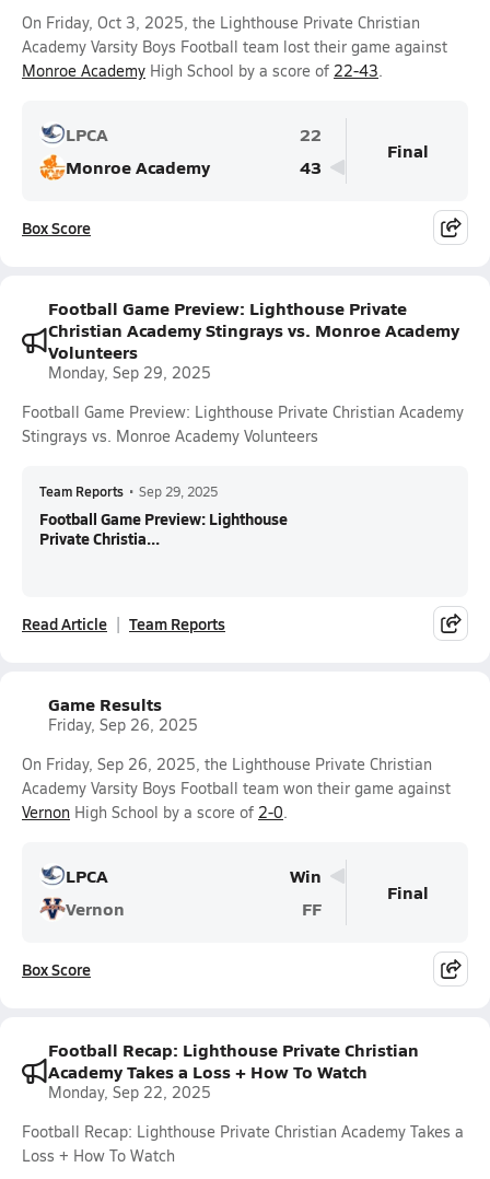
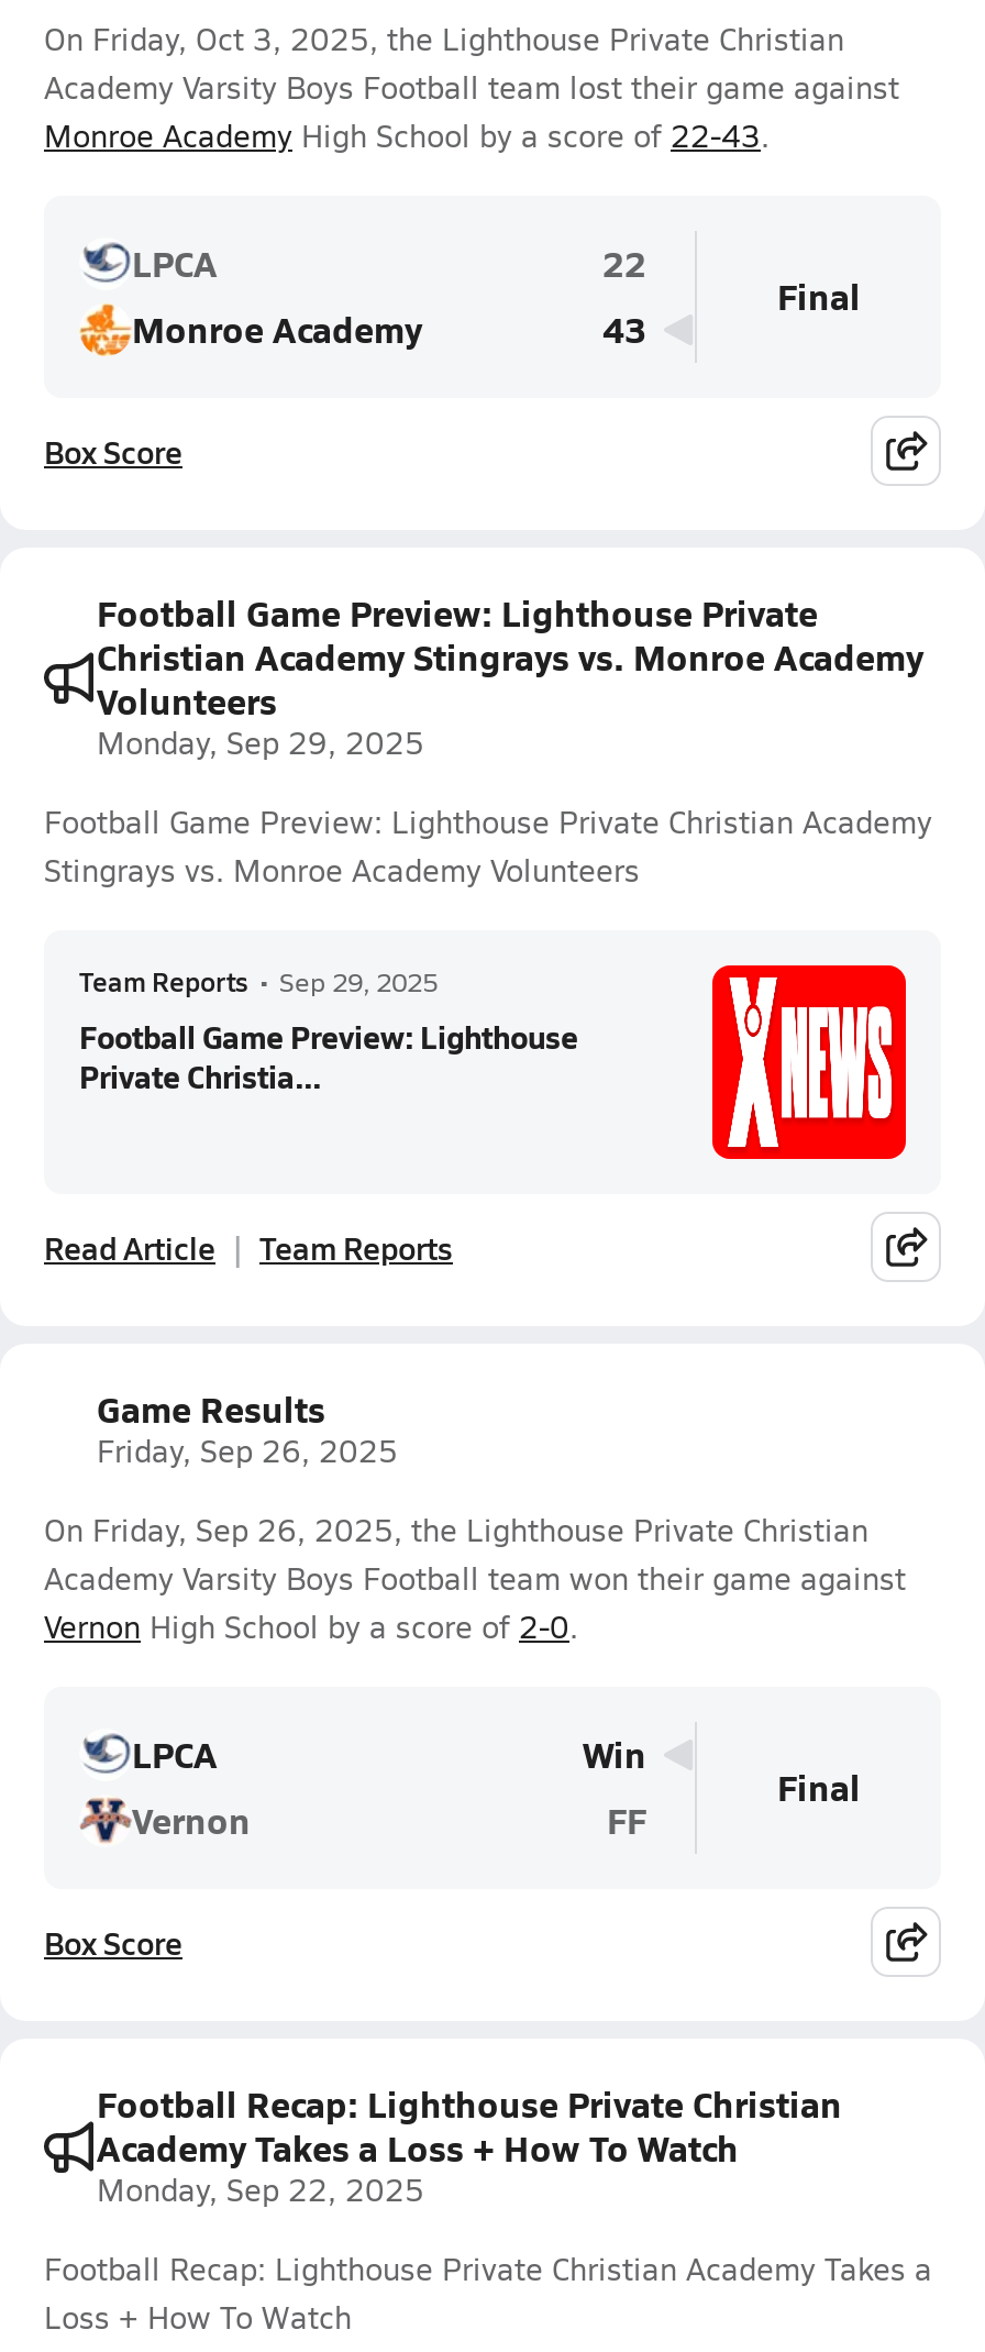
none -> [710,963,908,1161] [image]

